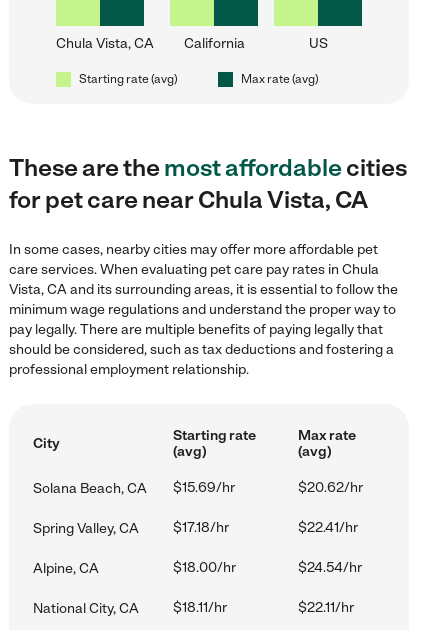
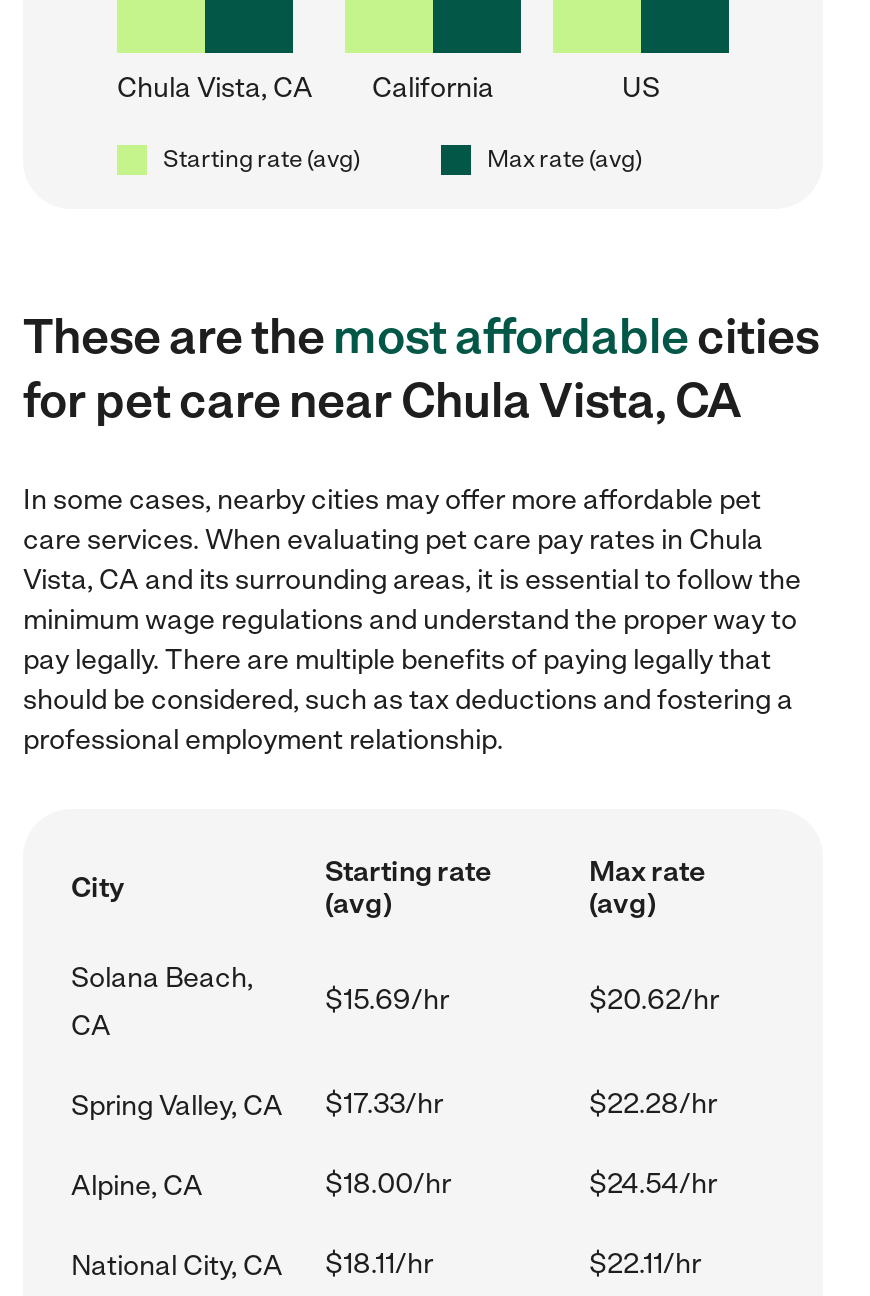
[173,519,358,536] $17.18/hr | $22.41/hr -> [325,1087,717,1121] $17.33/hr | $22.28/hr

